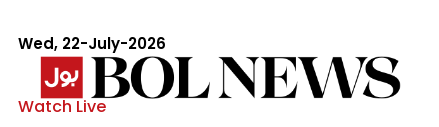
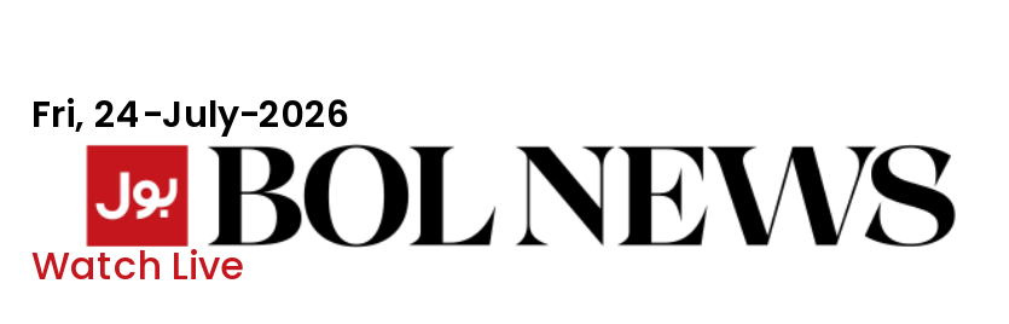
[18,33,166,54] Wed, 22-July-2026 -> [31,88,350,139] Fri, 24-July-2026

